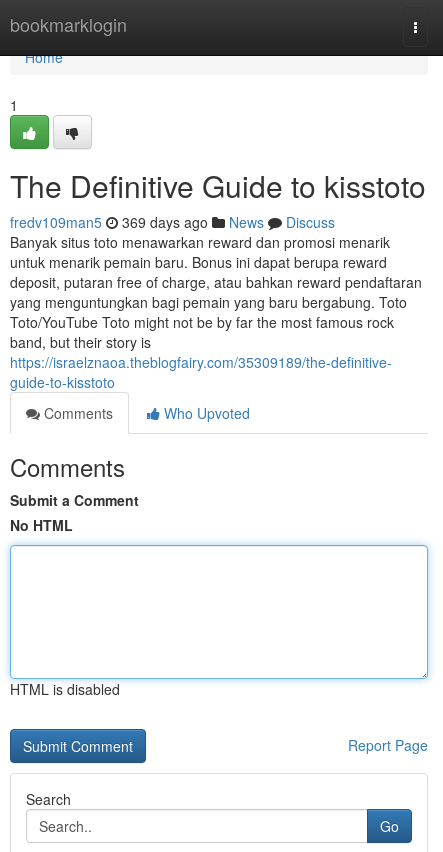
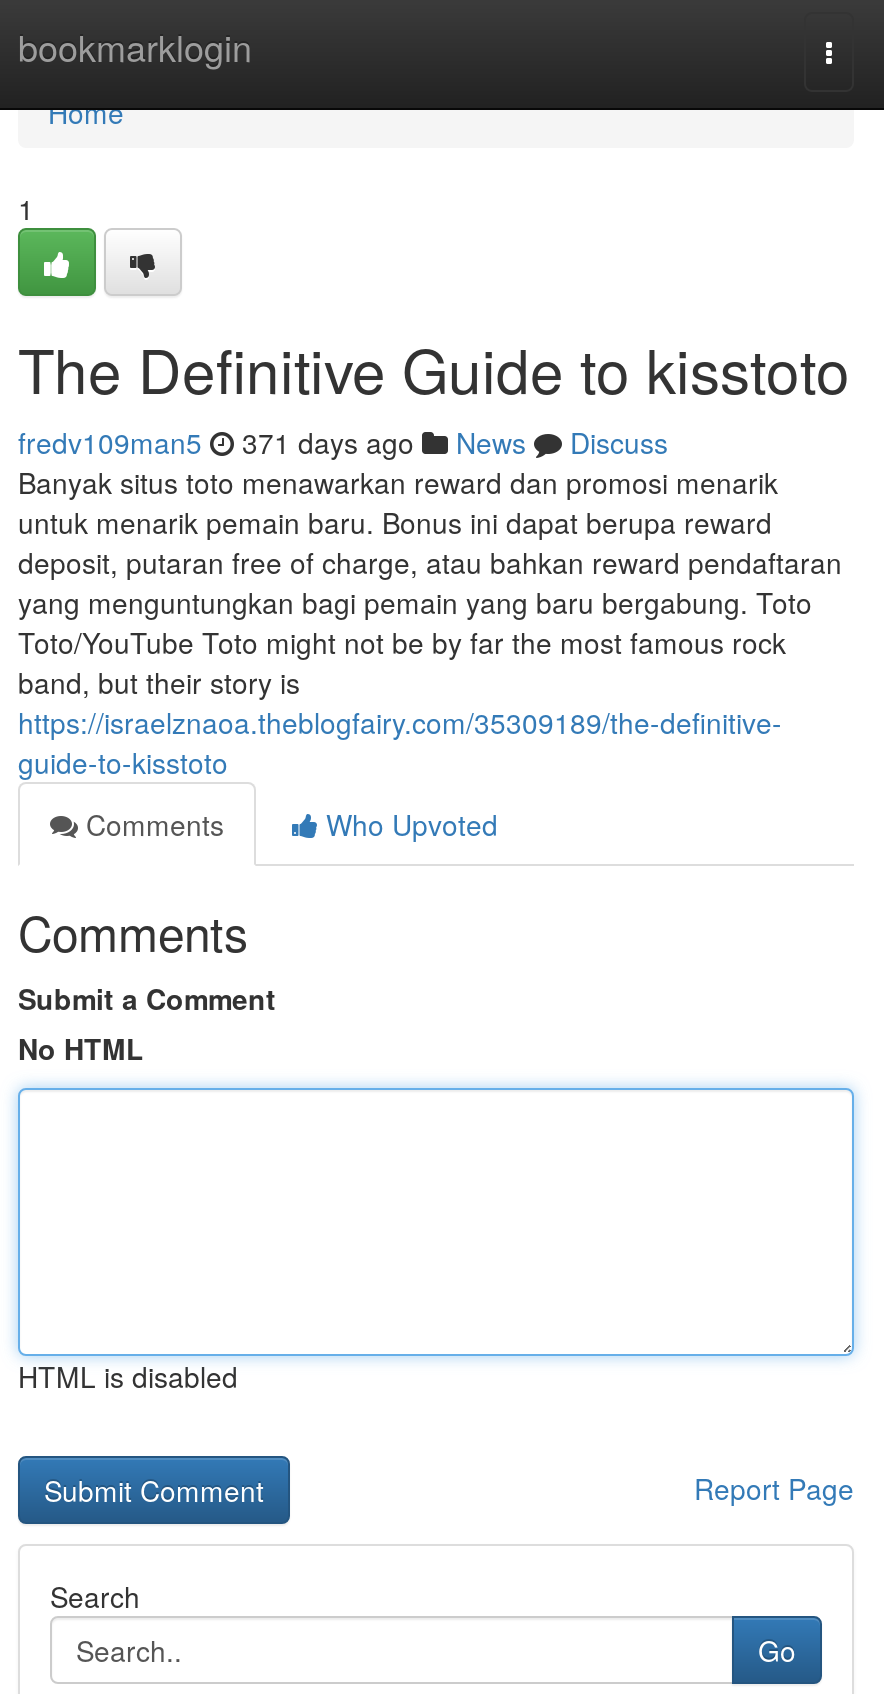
[10,212,335,232] fredv109man5 369 days ago News Discuss -> [18,422,668,462] fredv109man5 371 days ago News Discuss

